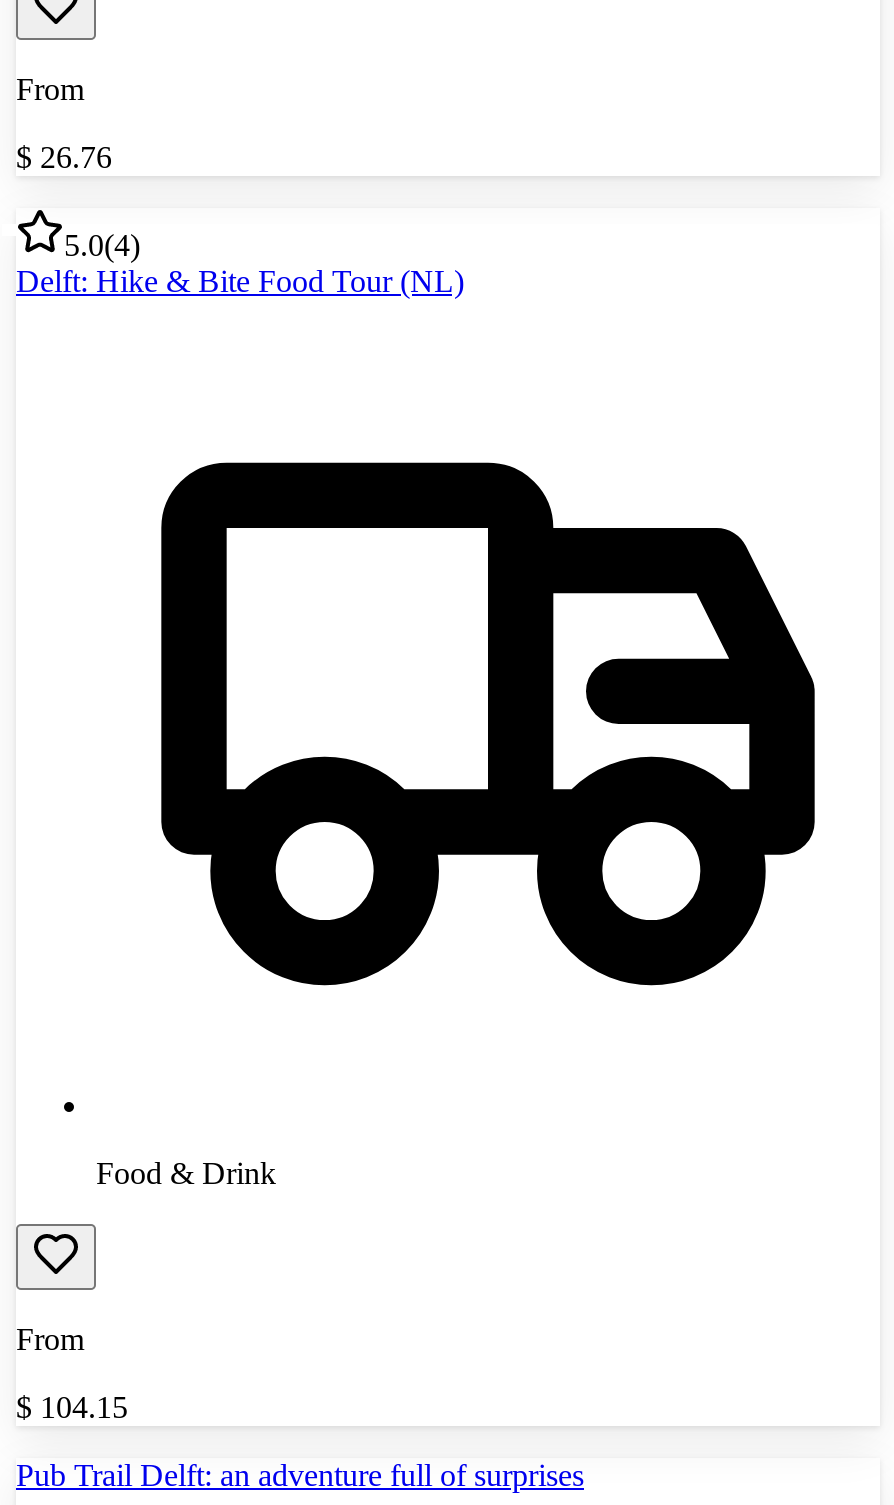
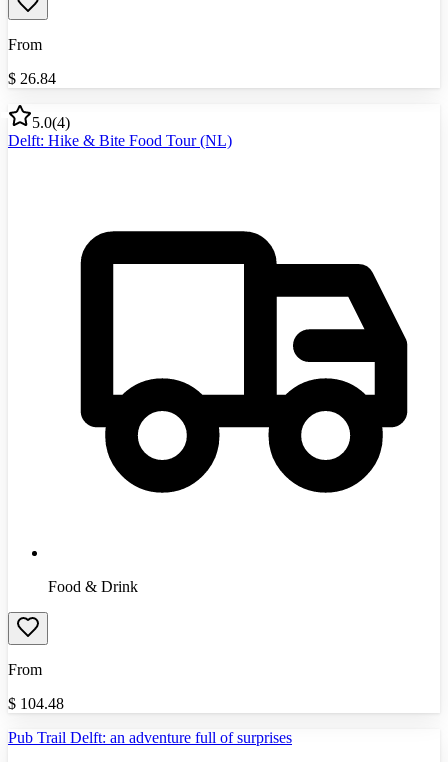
[16,140,112,174] $ 26.76 -> [8,70,56,87] $ 26.84
[16,1390,128,1424] $ 104.15 -> [8,695,64,712] $ 104.48

